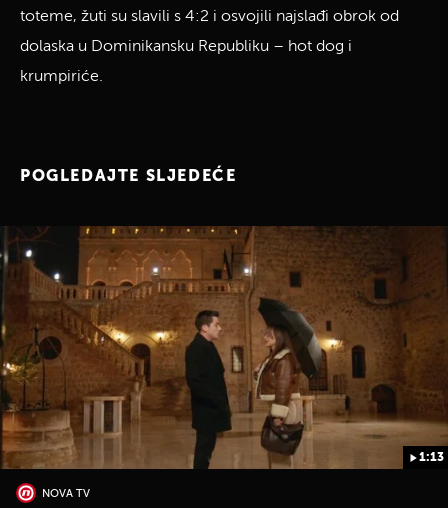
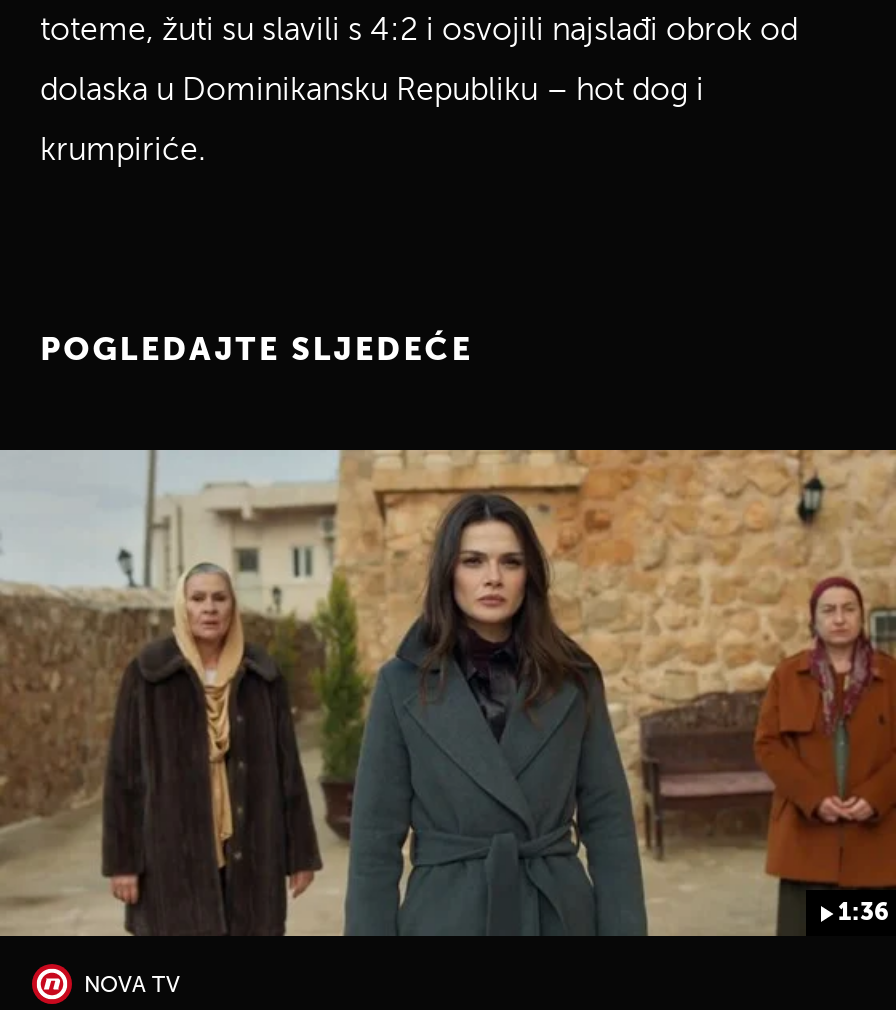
[3,226,445,470] [image] | 1:13 -> [6,448,890,938] [image] | 1:36

